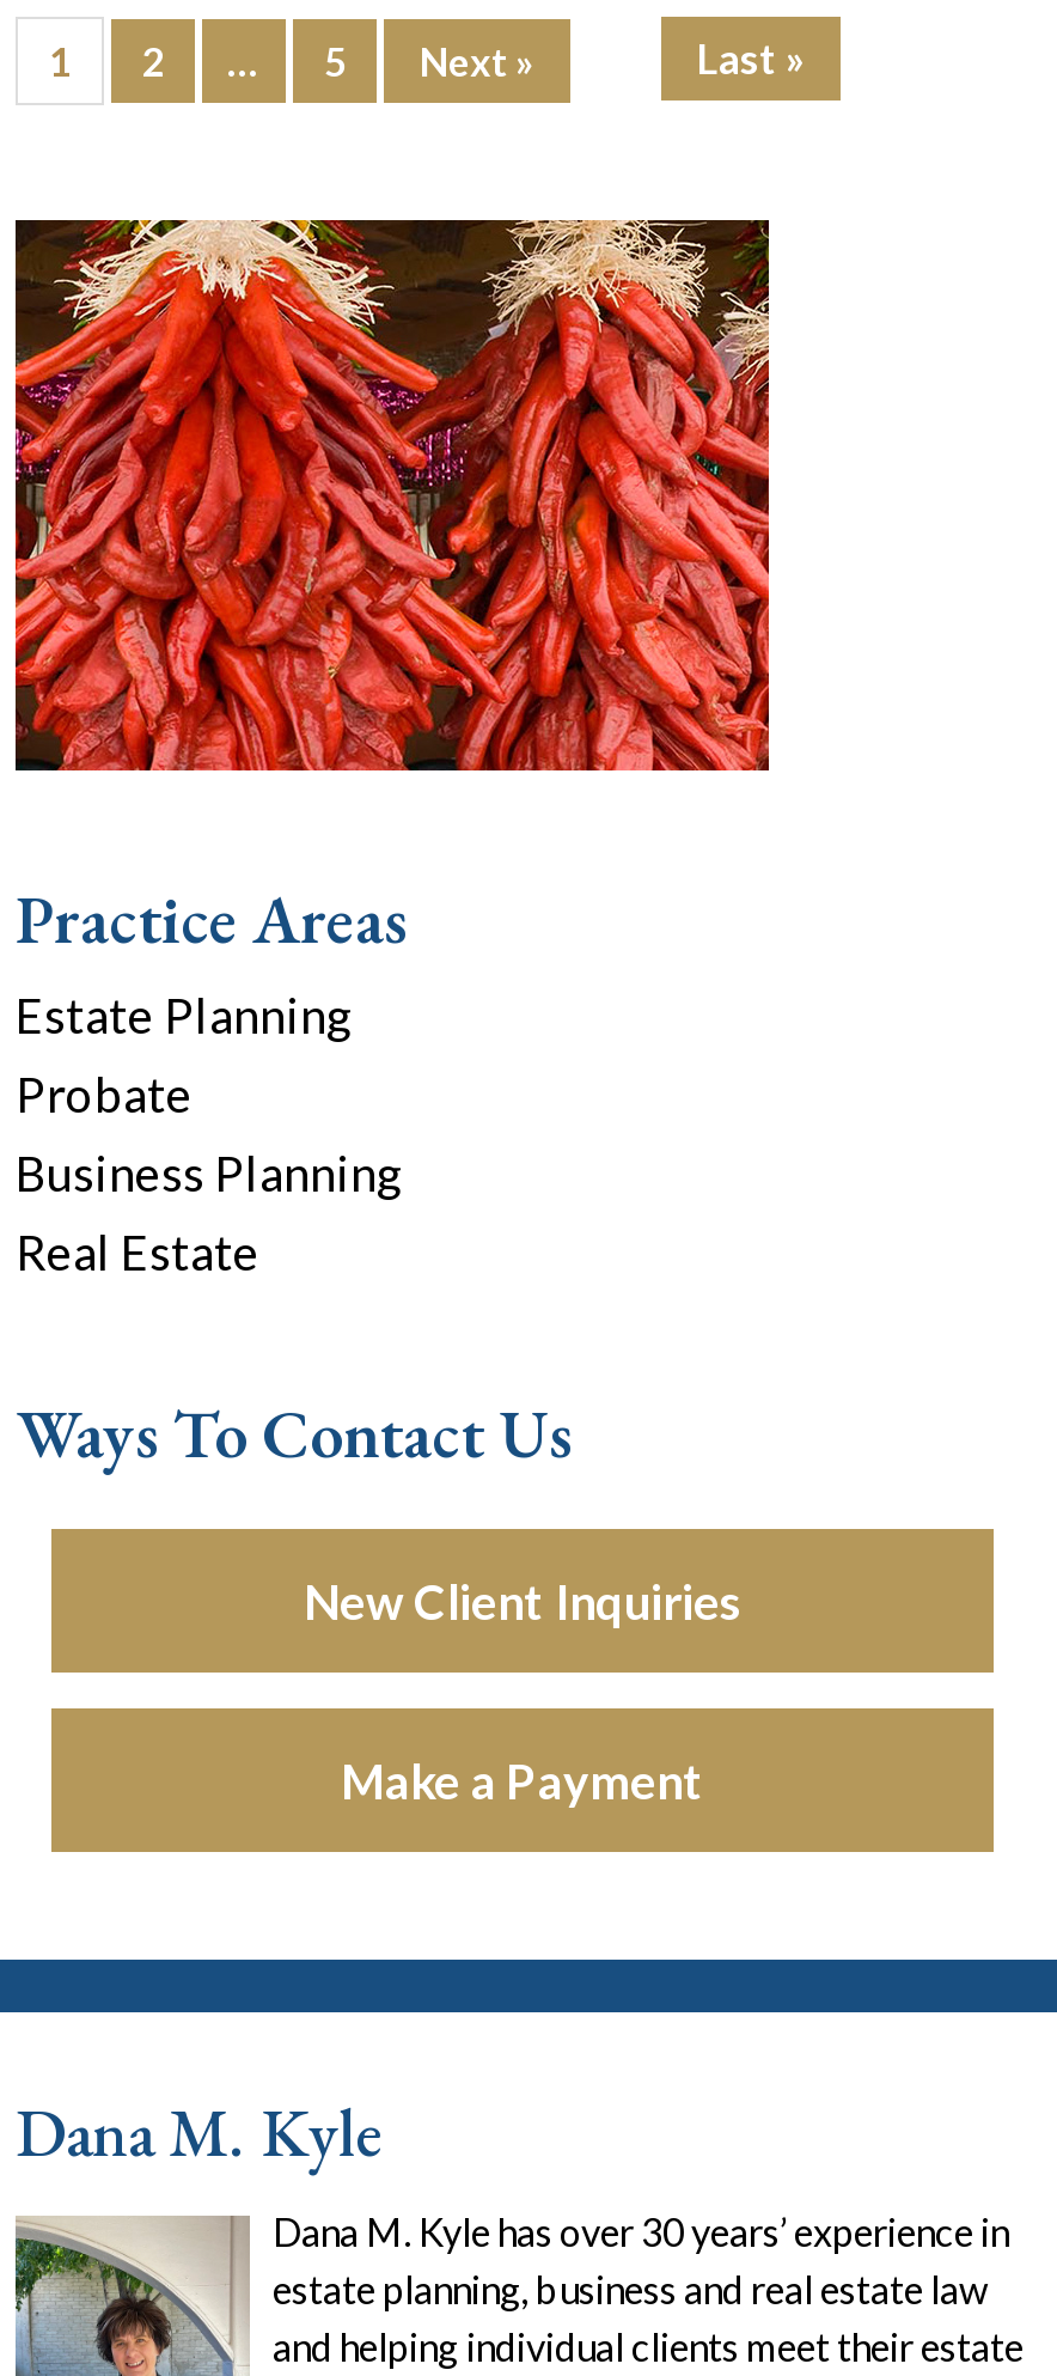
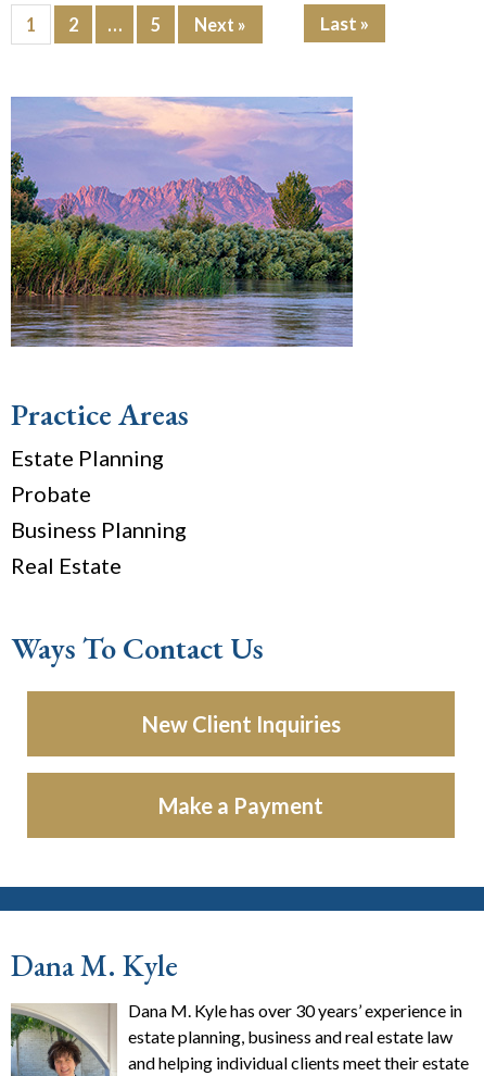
[13,218,771,773] [image] -> [10,97,354,348] [image]

